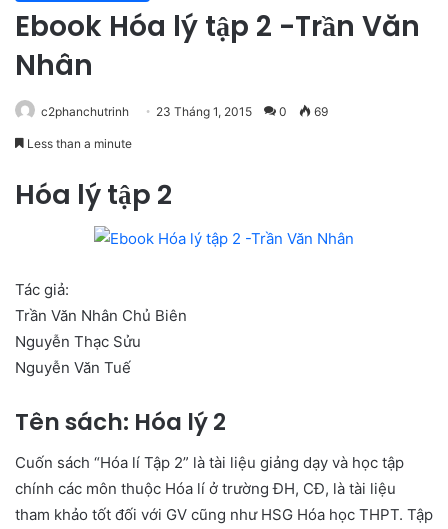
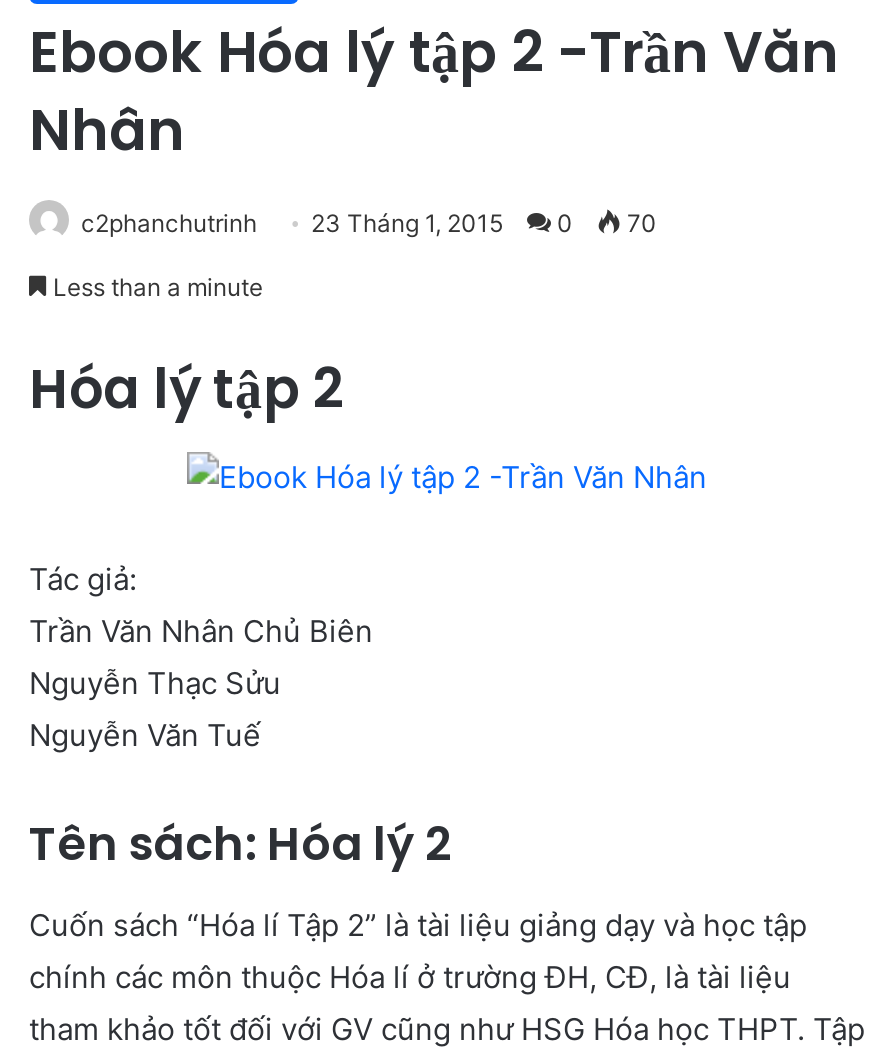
[41,103,328,118] c2phanchutrinh 23 Tháng 1, 2015 0 69 -> [81,207,657,237] c2phanchutrinh 23 Tháng 1, 2015 0 70

